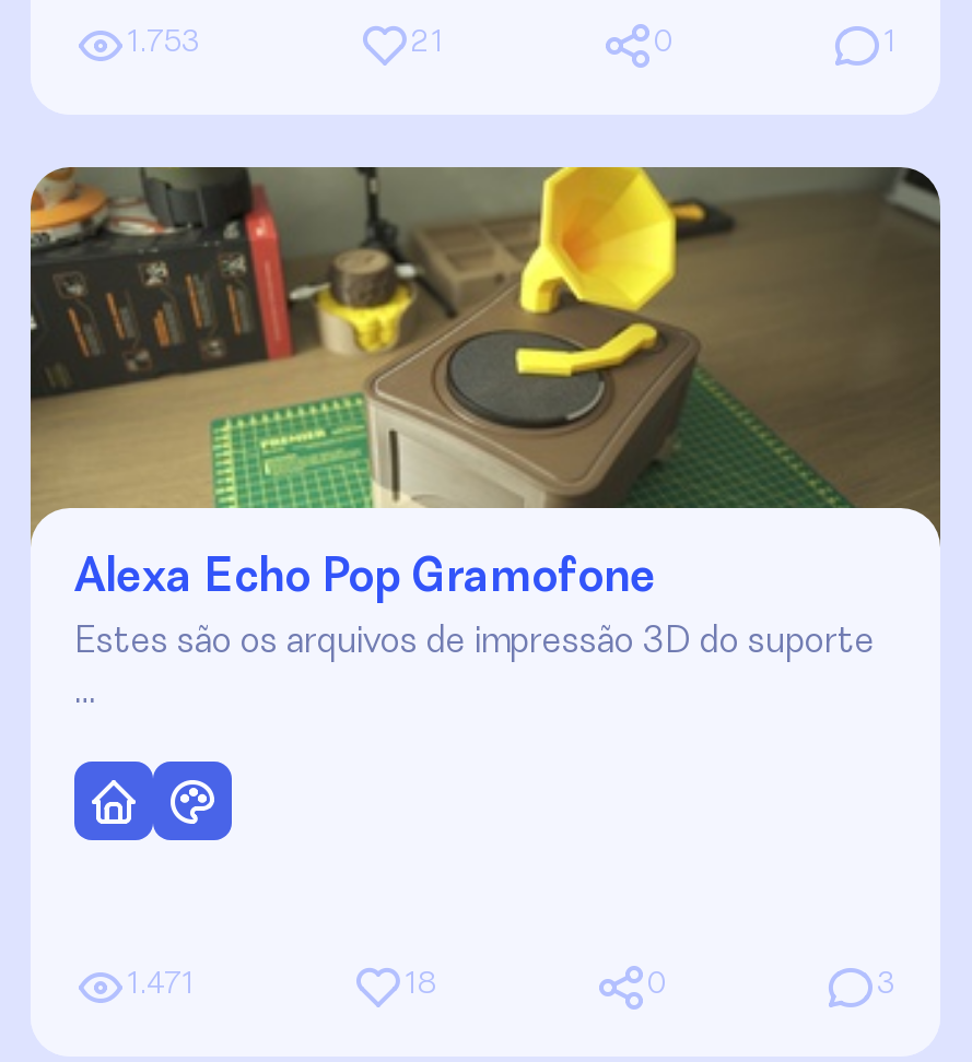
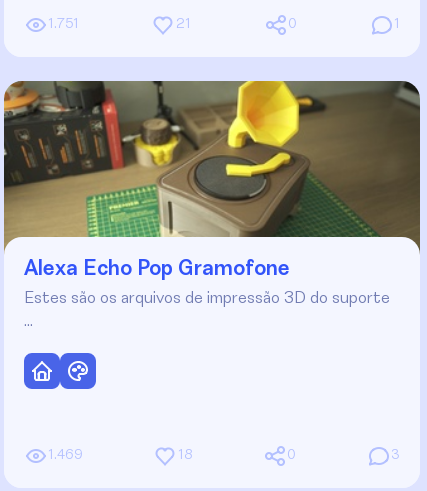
[127,29,201,60] 1.753 -> [48,18,79,32] 1.751
[127,971,195,1001] 1.471 -> [48,449,83,463] 1.469

